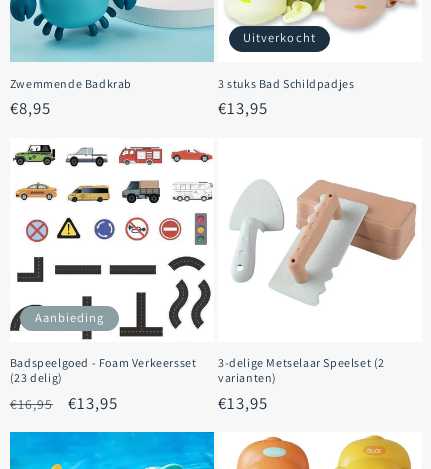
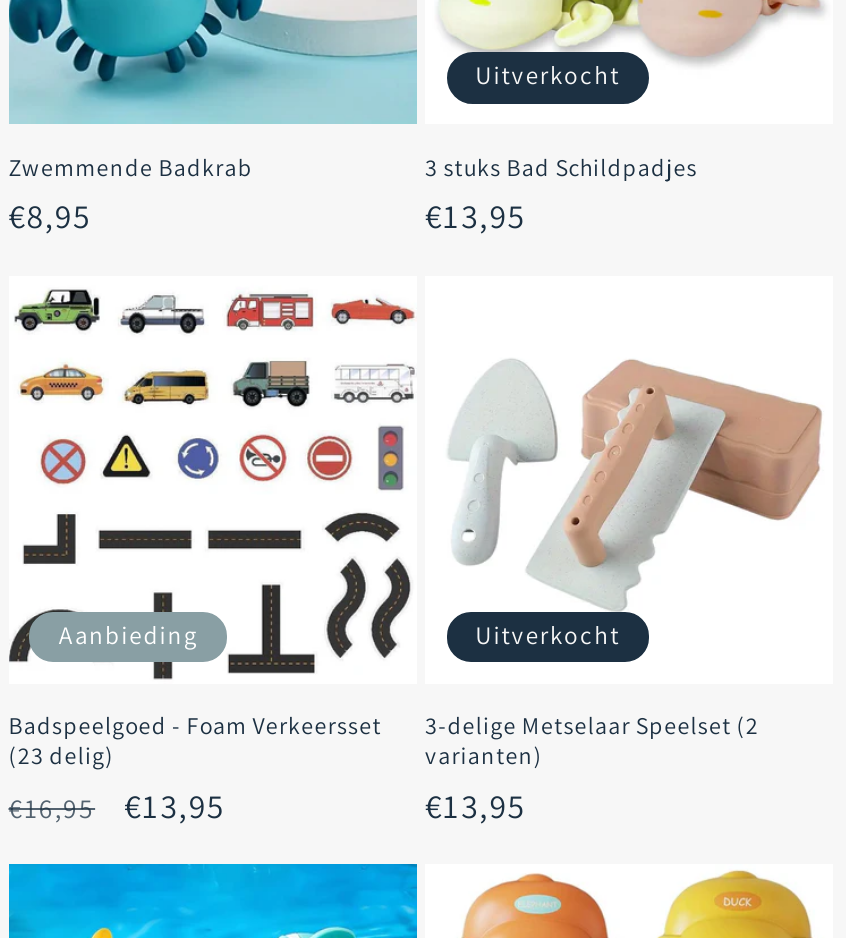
none -> [475,618,620,652] Uitverkocht

